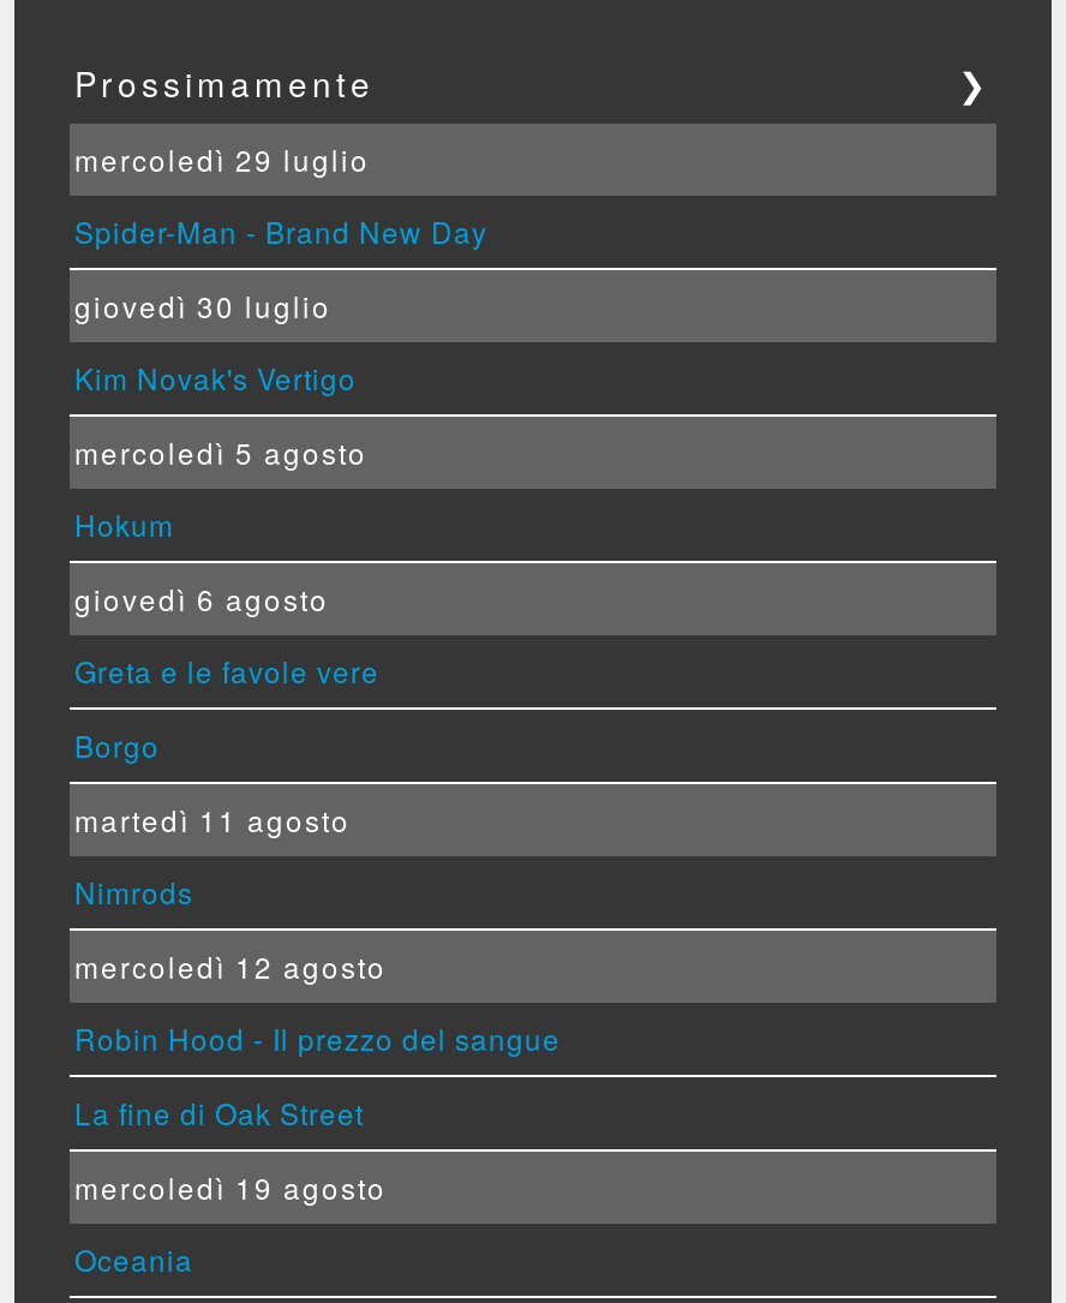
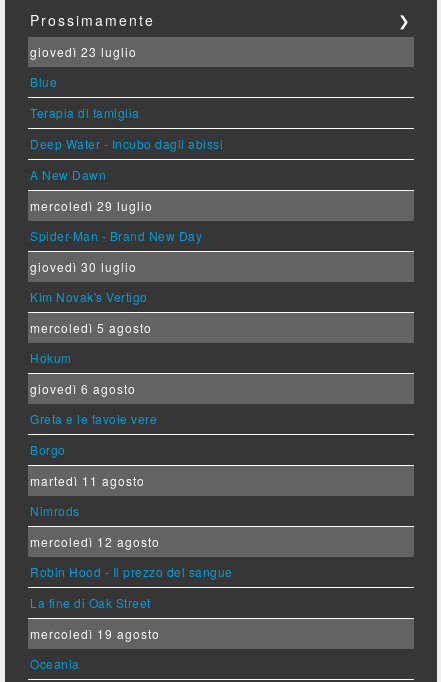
none -> [30,43,223,183] giovedì 23 luglio | Blue | Terapia di famiglia | Deep Water - Incubo dagli abissi | A New Dawn

